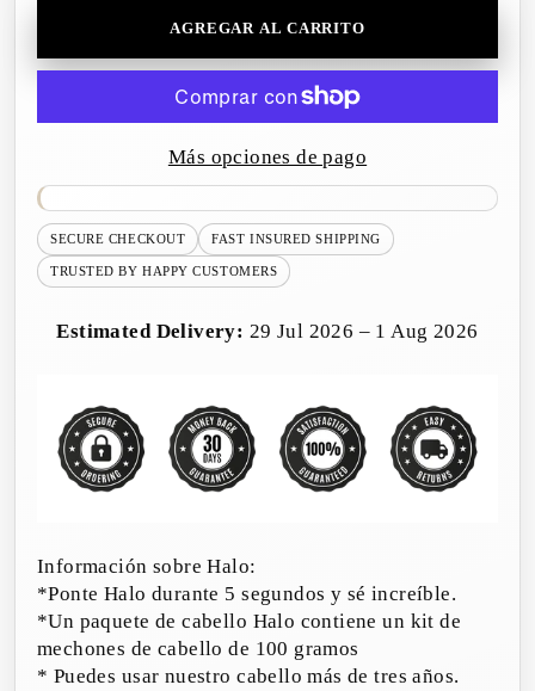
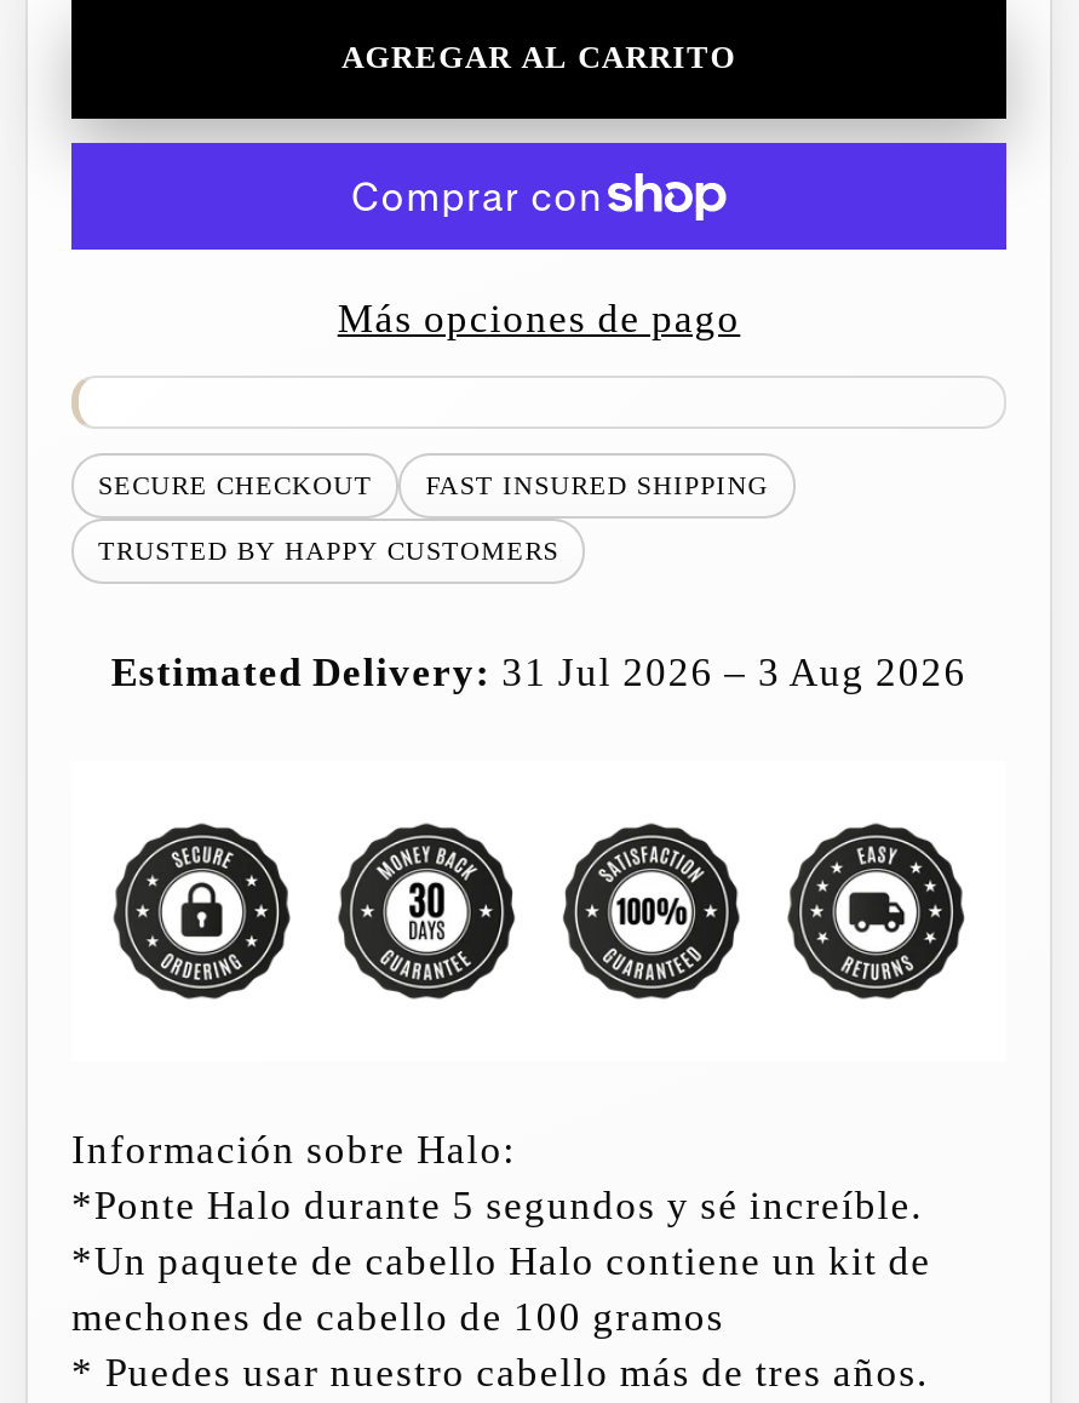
[57,319,478,342] Estimated Delivery: 29 Jul 2026 – 1 Aug 2026 -> [111,648,967,694] Estimated Delivery: 31 Jul 2026 – 3 Aug 2026

